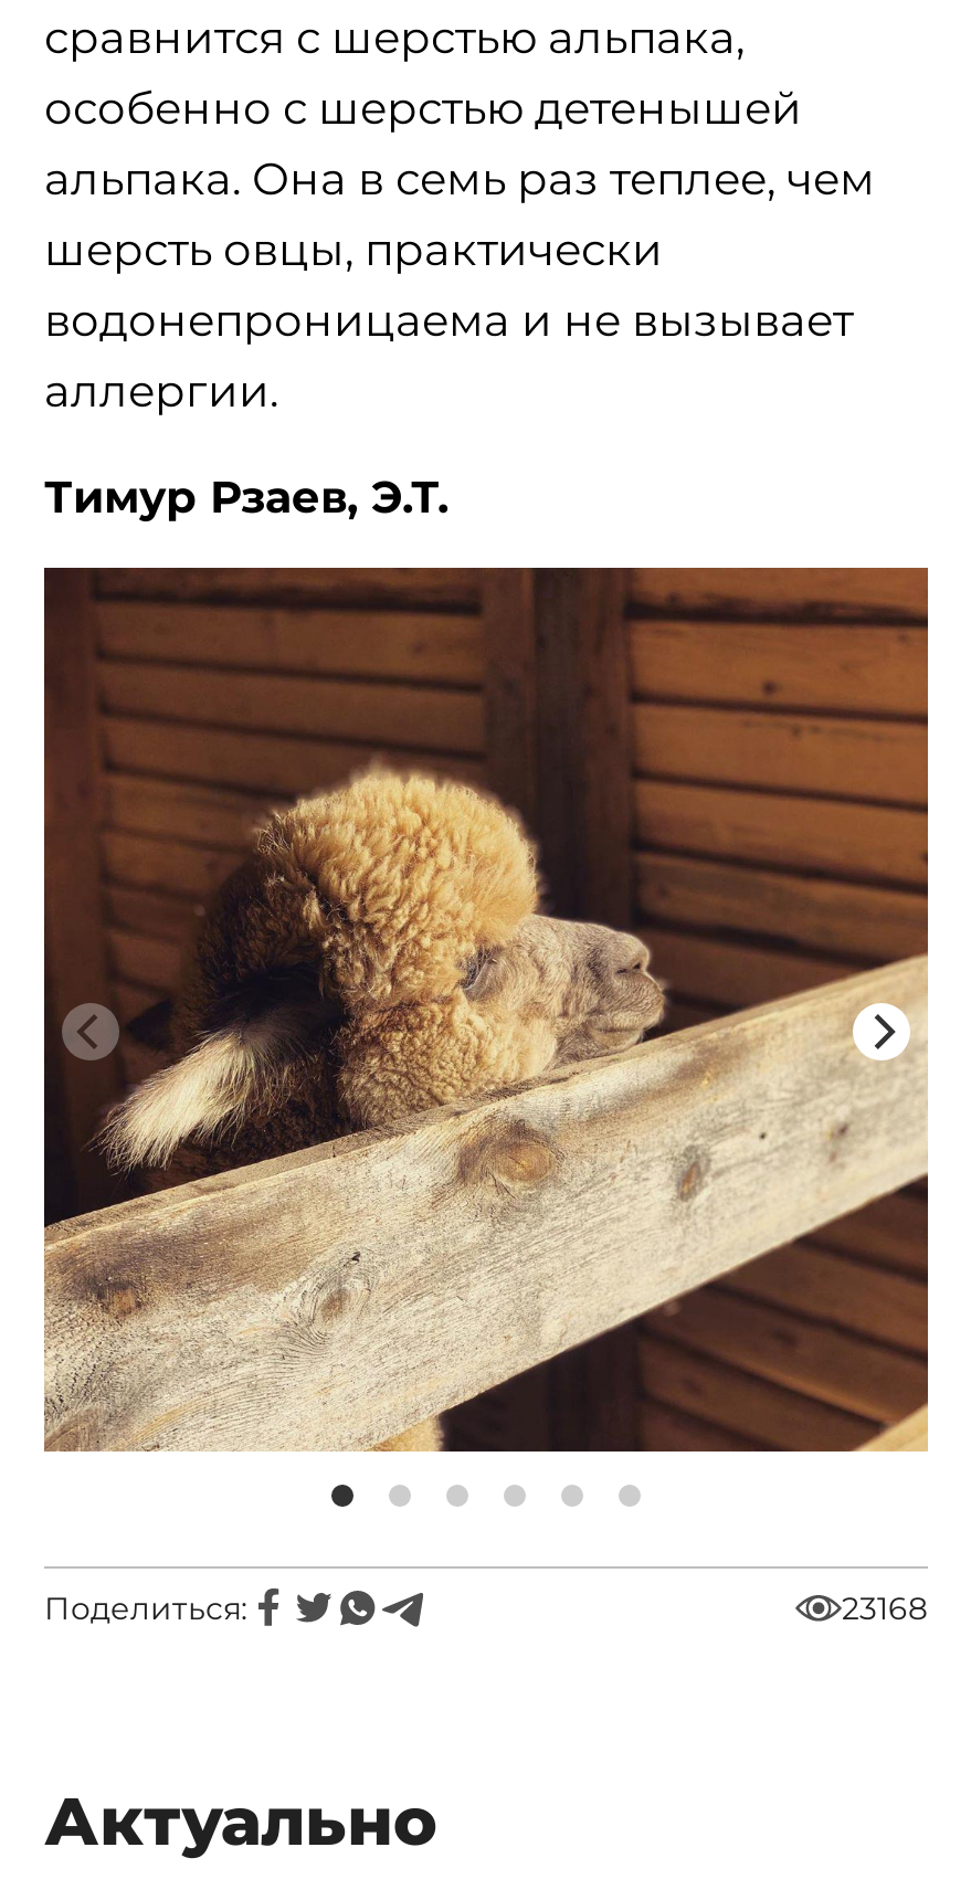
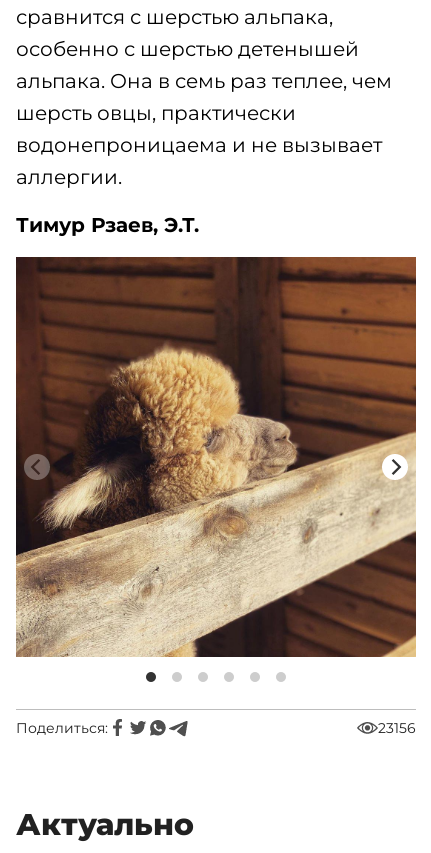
[842,1588,928,1628] 23168 -> [378,719,416,737] 23156

